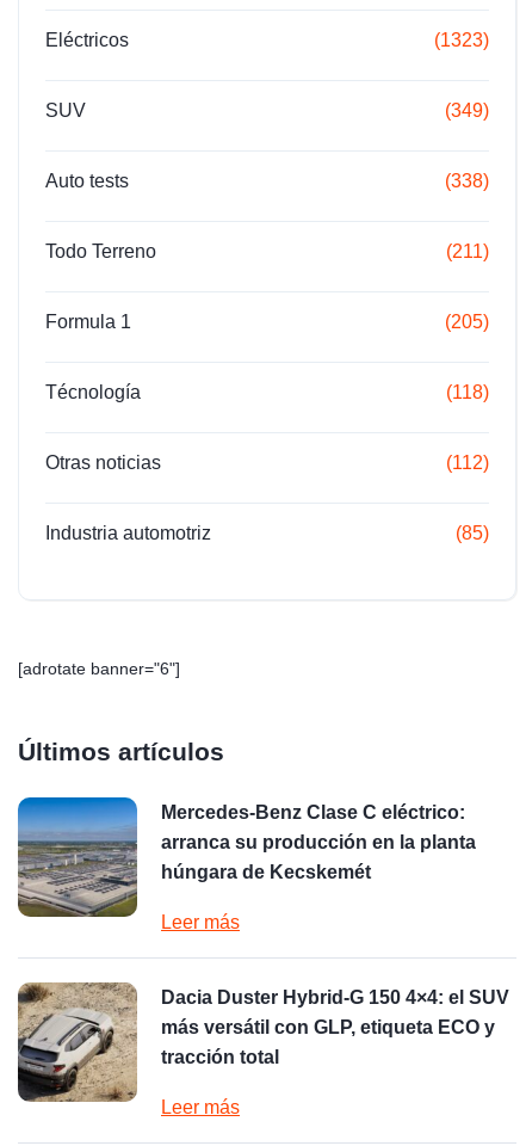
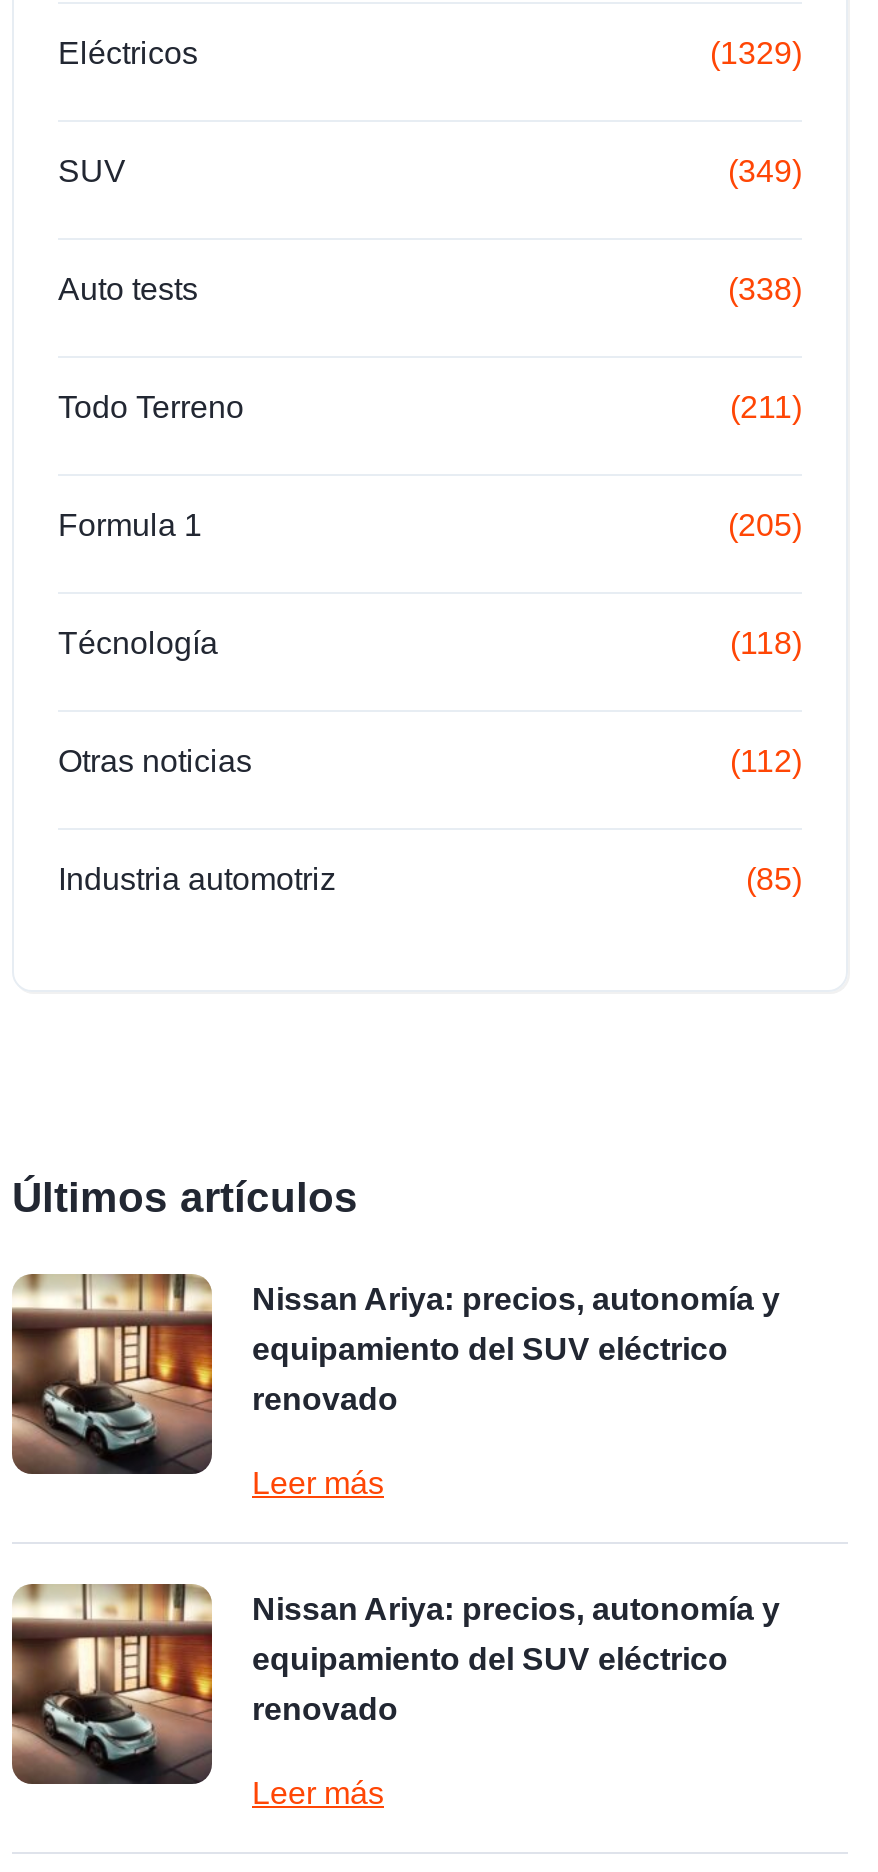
[434,30,489,50] (1323) -> [710,36,802,70] (1329)
[18,659,180,678] [adrotate banner="6"] -> none
[17,796,465,918] [image] | Mercedes-Benz Clase C eléctrico: -> [10,1272,780,1474] [image] | Nissan Ariya: precios, autonomía y
[161,832,476,852] arranca su producción en la planta -> [252,1332,728,1366] equipamiento del SUV eléctrico
[161,862,371,882] húngara de Kecskemét -> [252,1382,398,1416] renovado
[17,981,509,1103] [image] | Dacia Duster Hybrid-G 150 4×4: el SUV -> [10,1584,780,1786] [image] | Nissan Ariya: precios, autonomía y
[161,1017,495,1037] más versátil con GLP, etiqueta ECO y -> [252,1642,728,1676] equipamiento del SUV eléctrico
[161,1047,279,1067] tracción total -> [252,1692,398,1726] renovado

